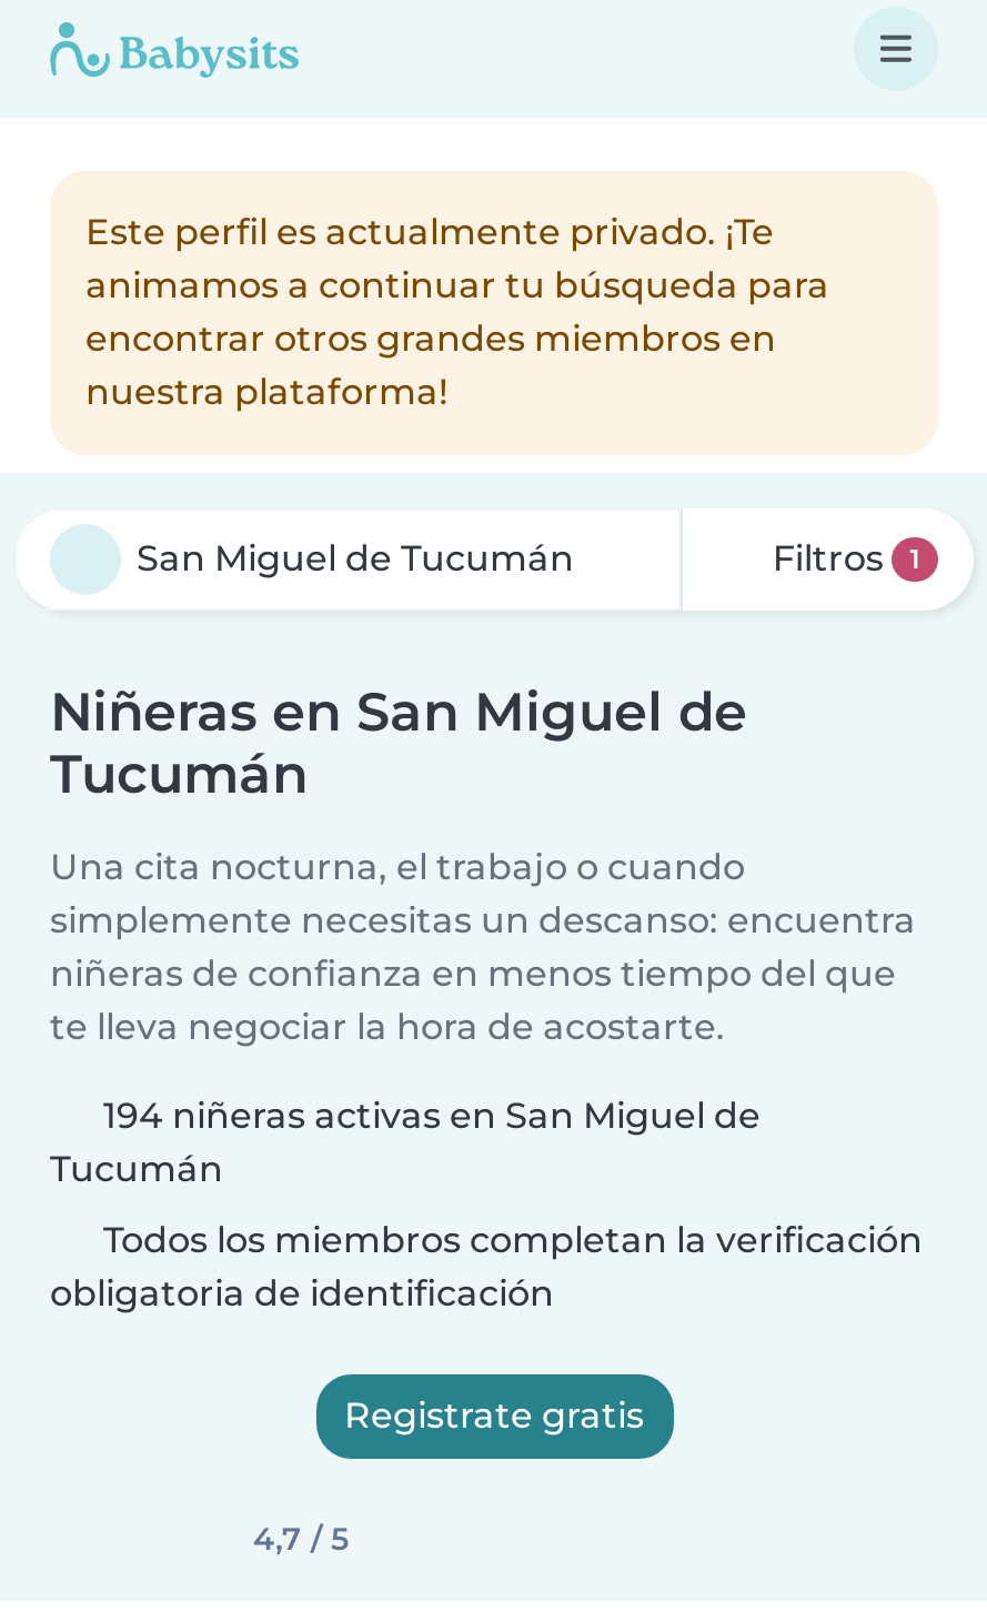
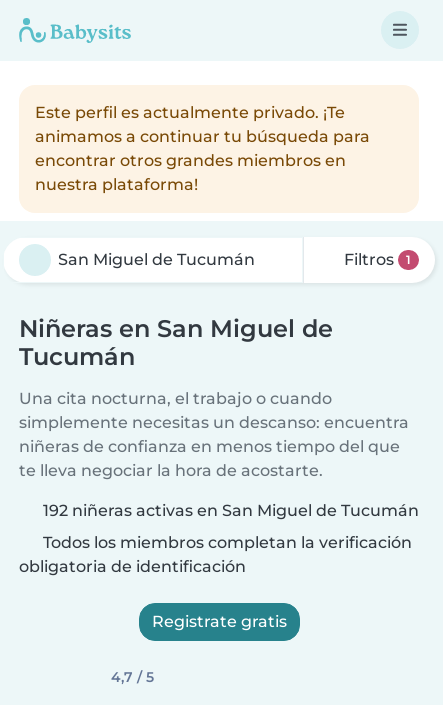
[50,1095,761,1190] 194 niñeras activas en San Miguel de | Tucumán -> [43,501,419,520] 192 niñeras activas en San Miguel de Tucumán

